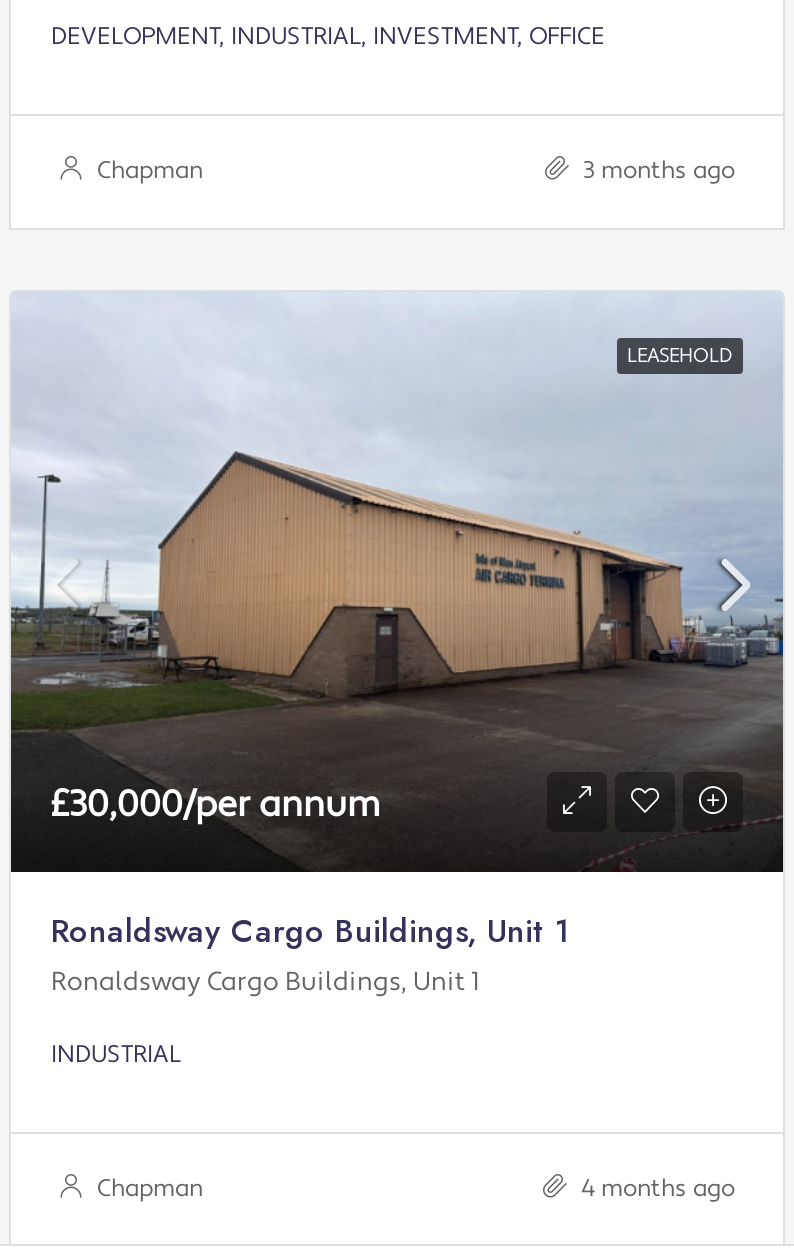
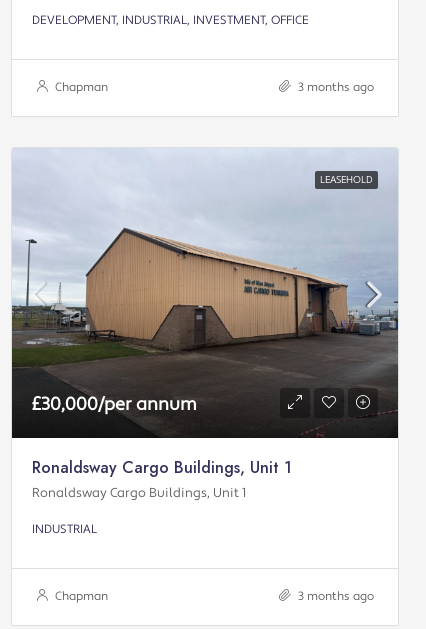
[575,1173,735,1203] 4 months ago -> [295,589,374,604] 3 months ago

